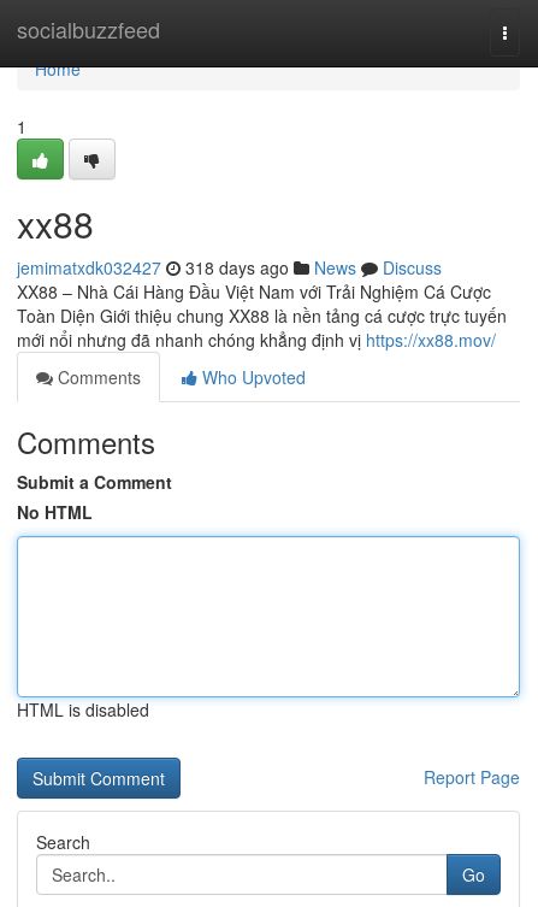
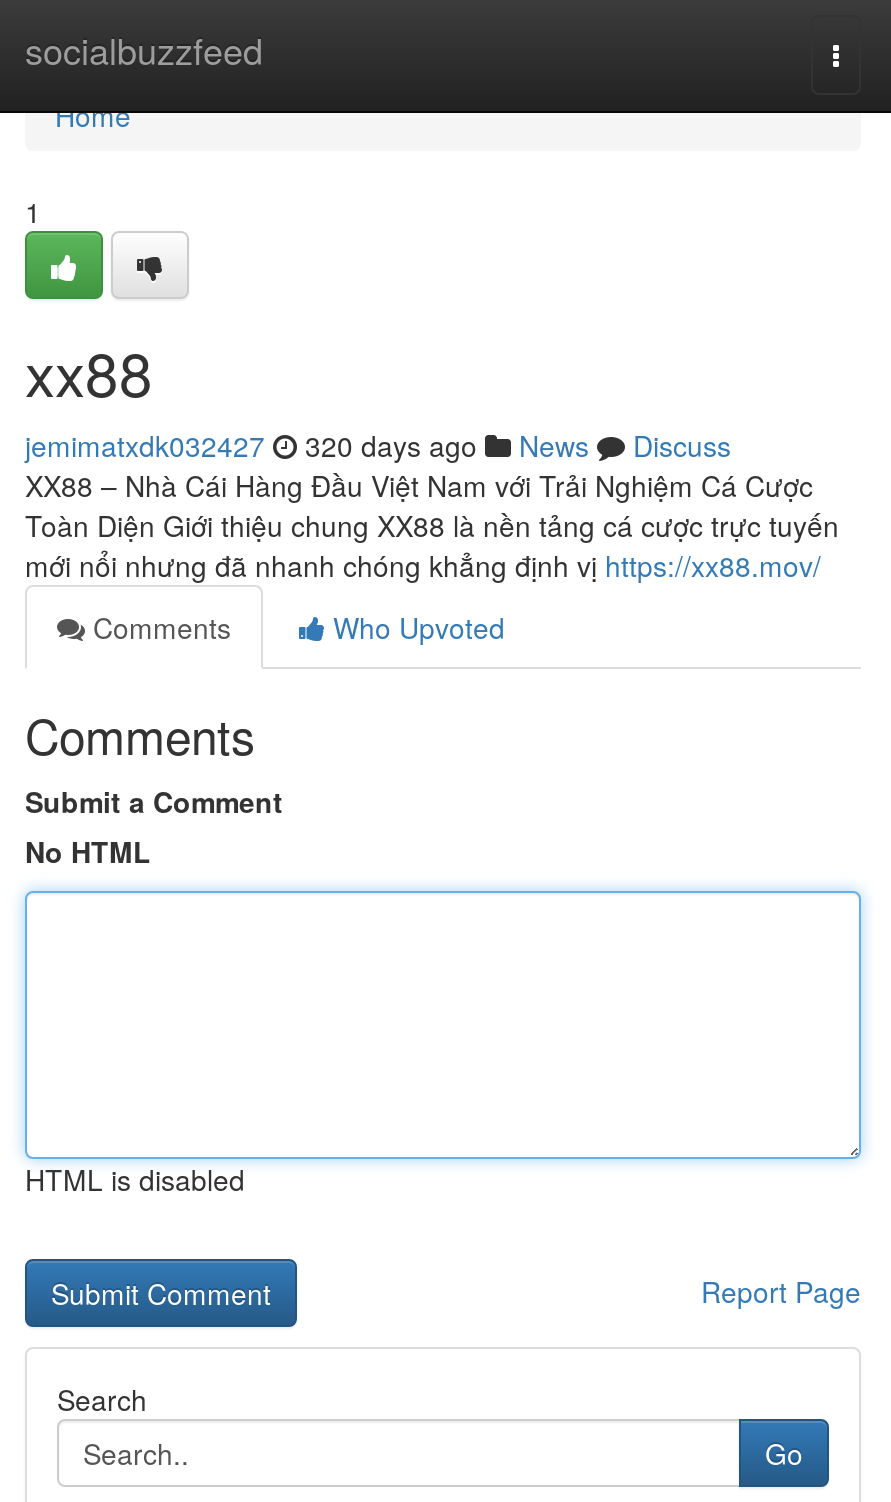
[17,255,442,279] jemimatxdk032427 318 days ago News Discuss -> [25,425,731,465] jemimatxdk032427 320 days ago News Discuss

